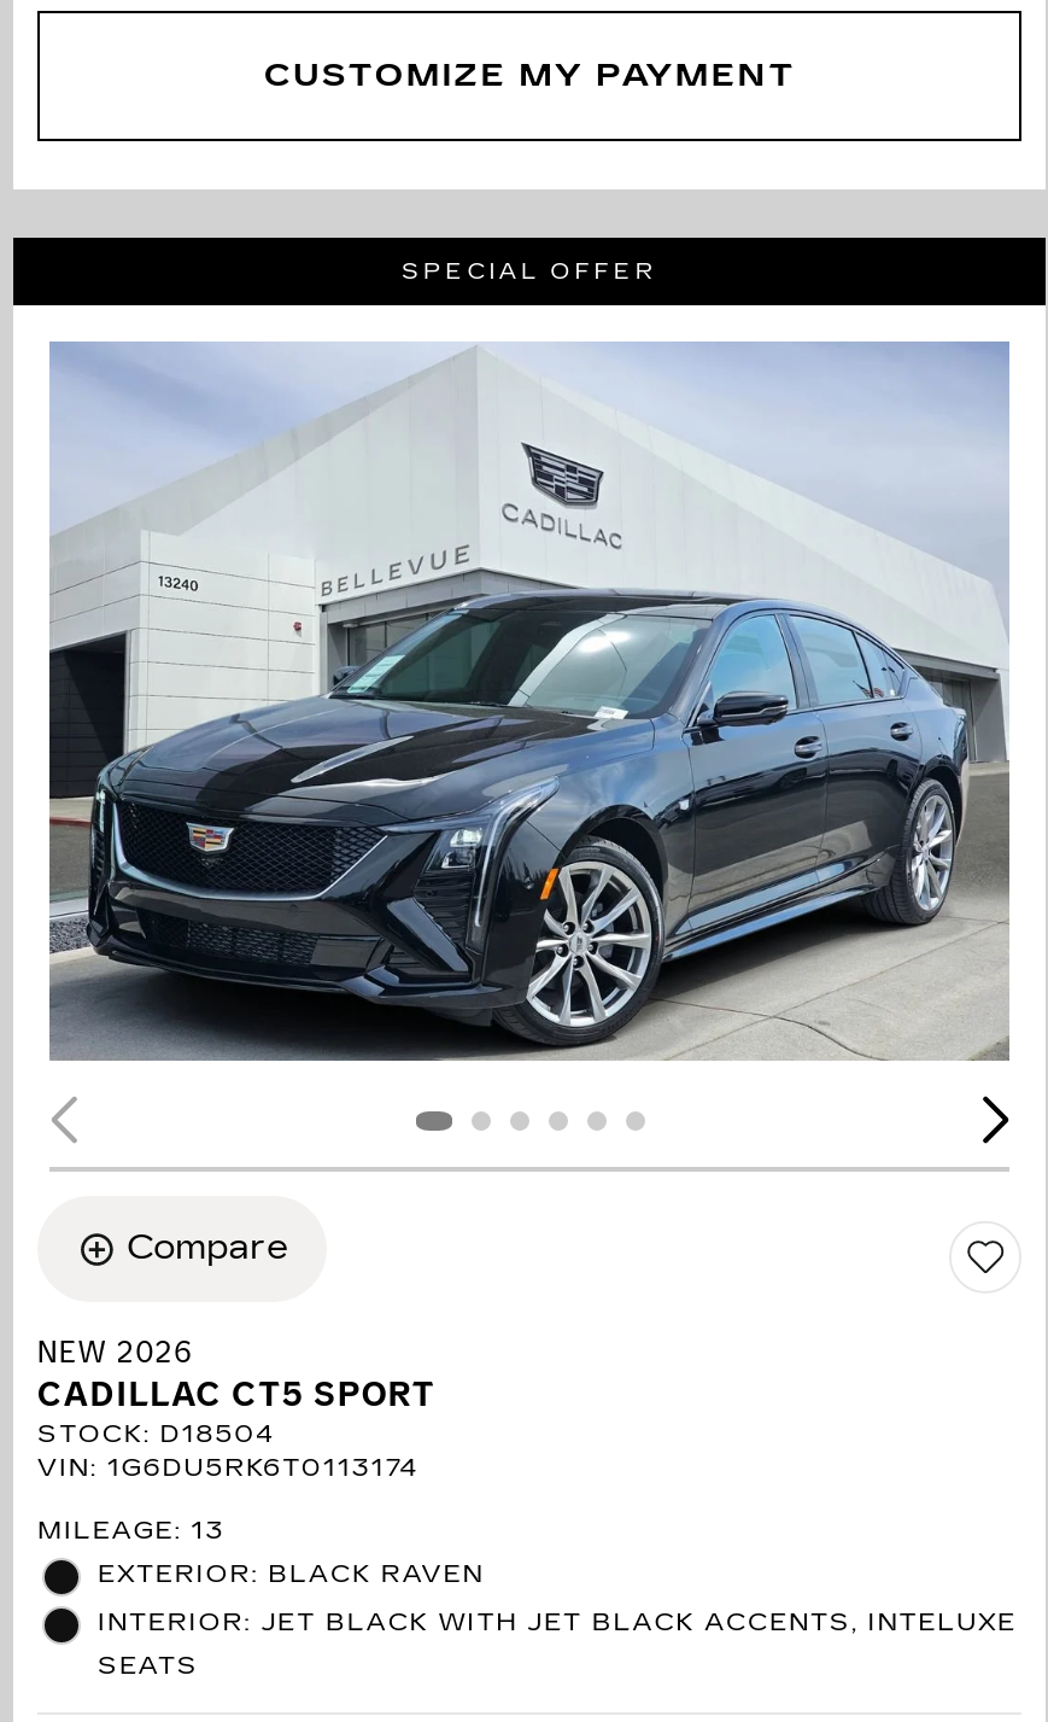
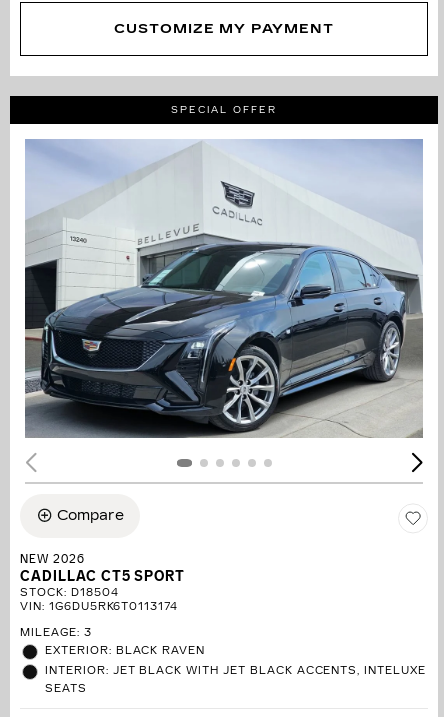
[37,1518,225,1547] MILEAGE: 13 -> [20,626,92,638] MILEAGE: 3

